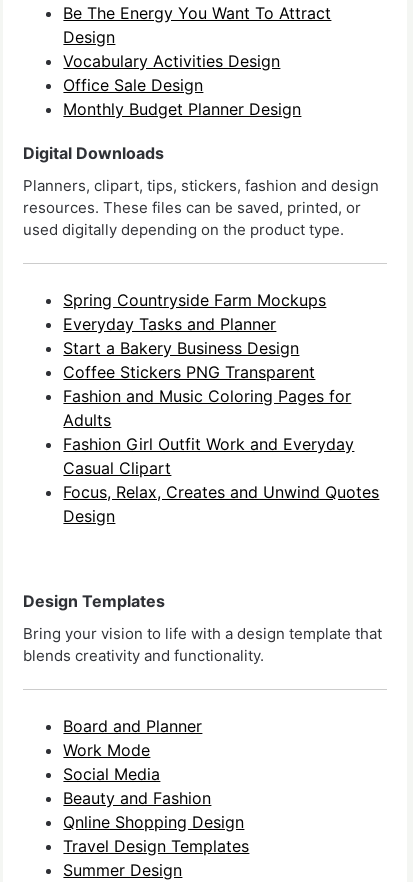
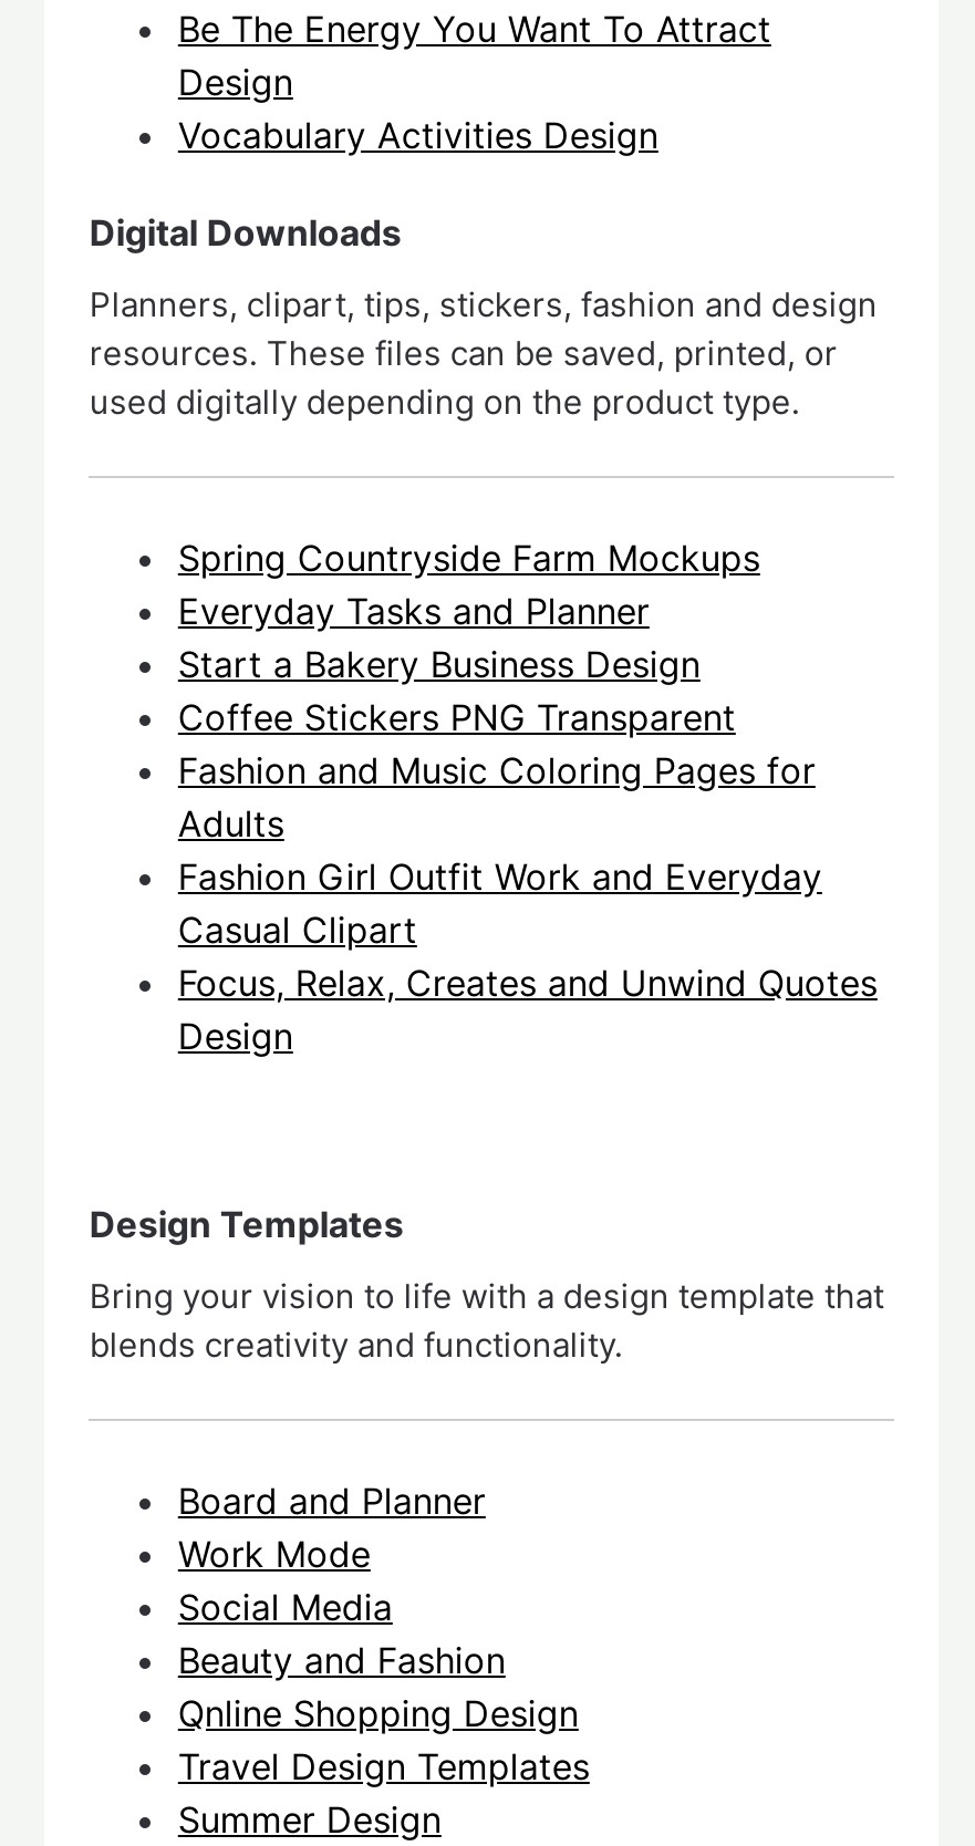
[63,74,301,118] Office Sale Design | Monthly Budget Planner Design -> none

